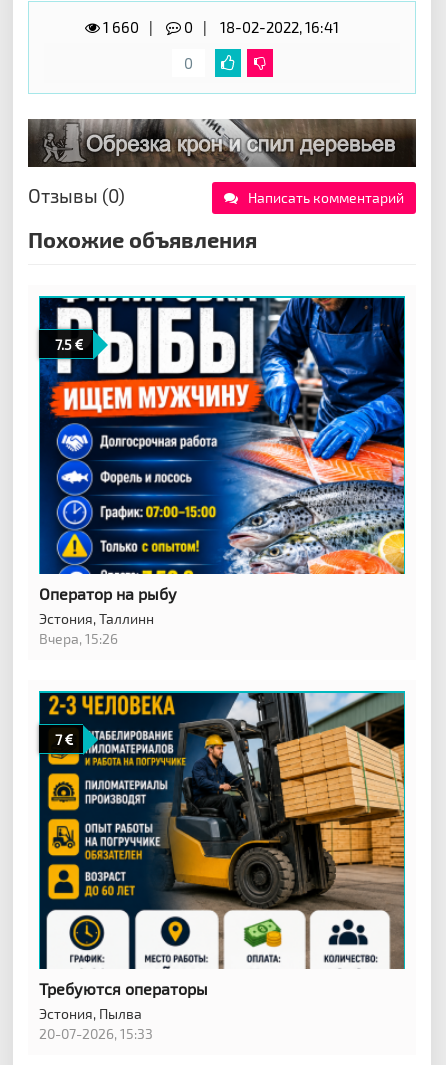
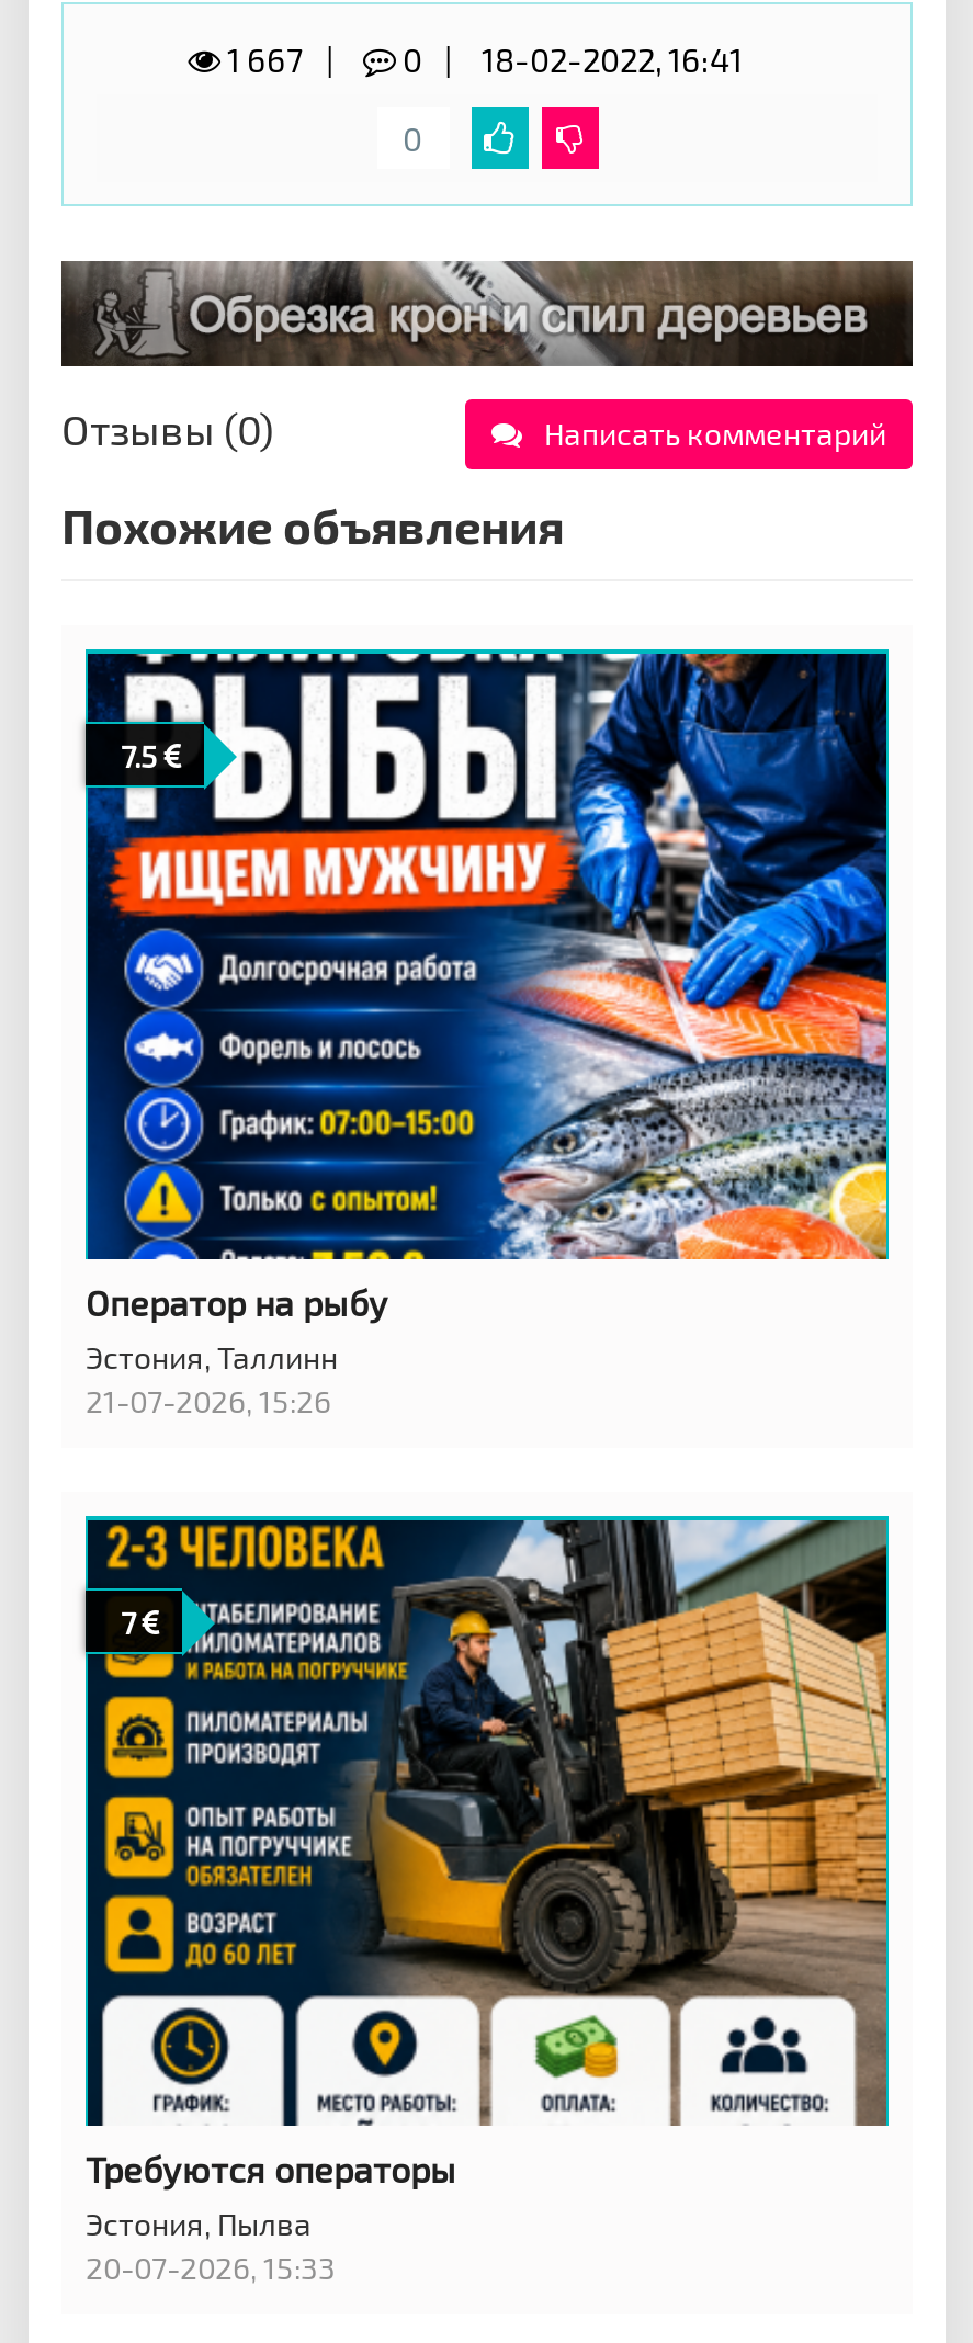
[100,18,139,36] 1 660 -> [220,39,304,79] 1 667
[39,630,118,647] Вчера, 15:26 -> [86,1381,331,1419] 21-07-2026, 15:26

